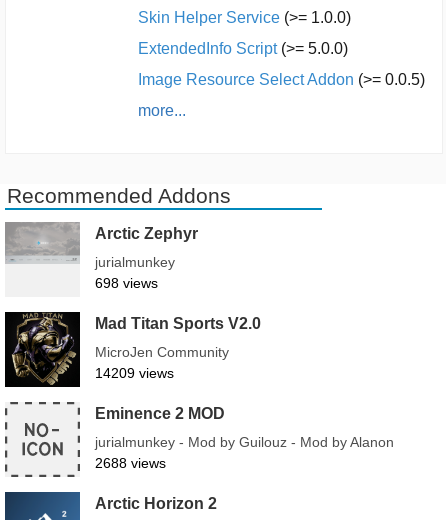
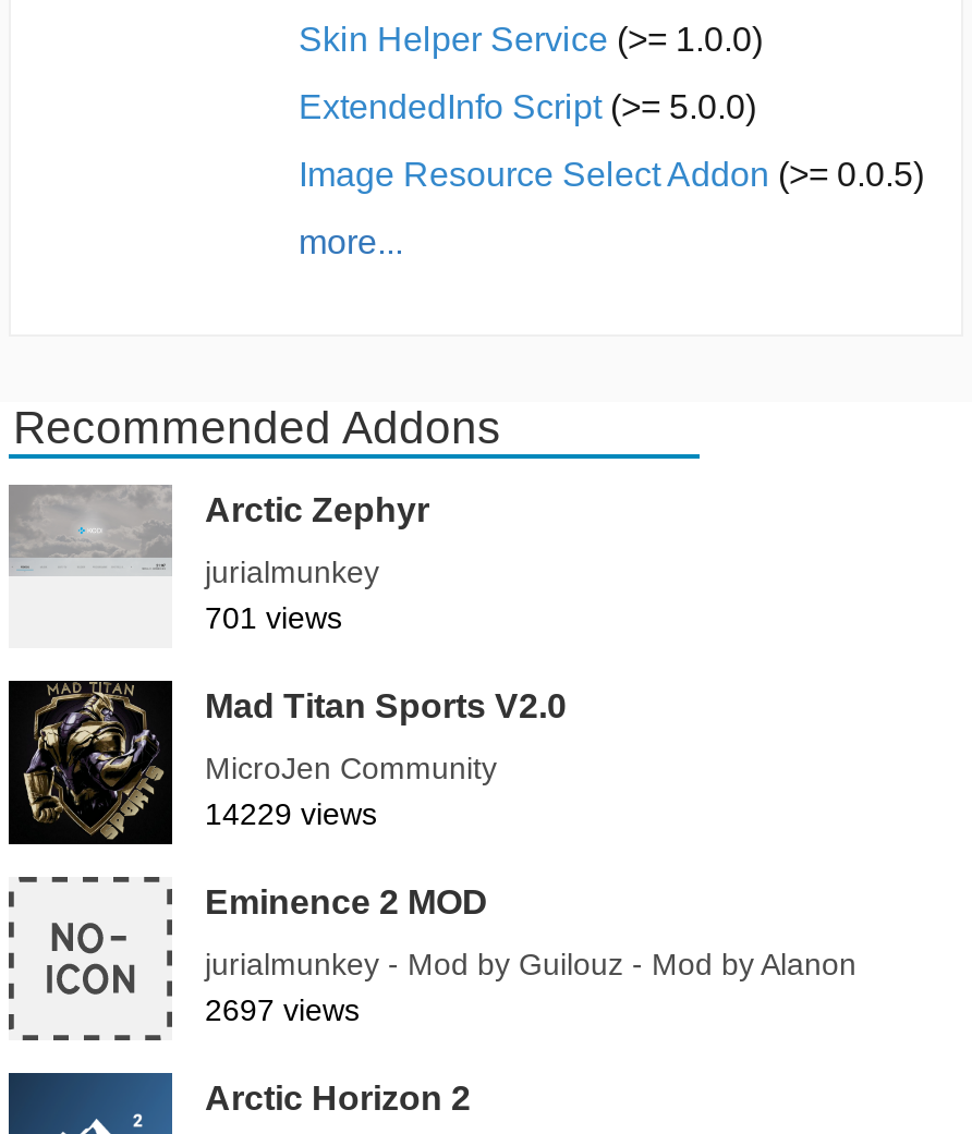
[95,275,158,291] 698 views -> [205,600,342,635] 701 views
[95,365,174,381] 14209 views -> [205,796,377,831] 14229 views
[95,455,166,471] 2688 views -> [205,992,360,1027] 2697 views

